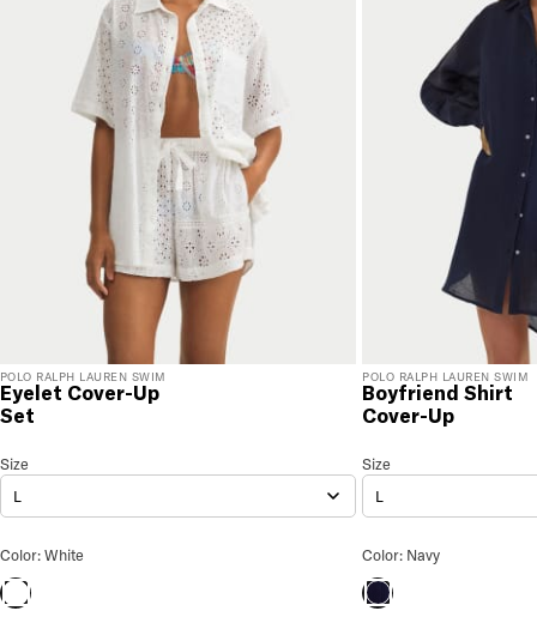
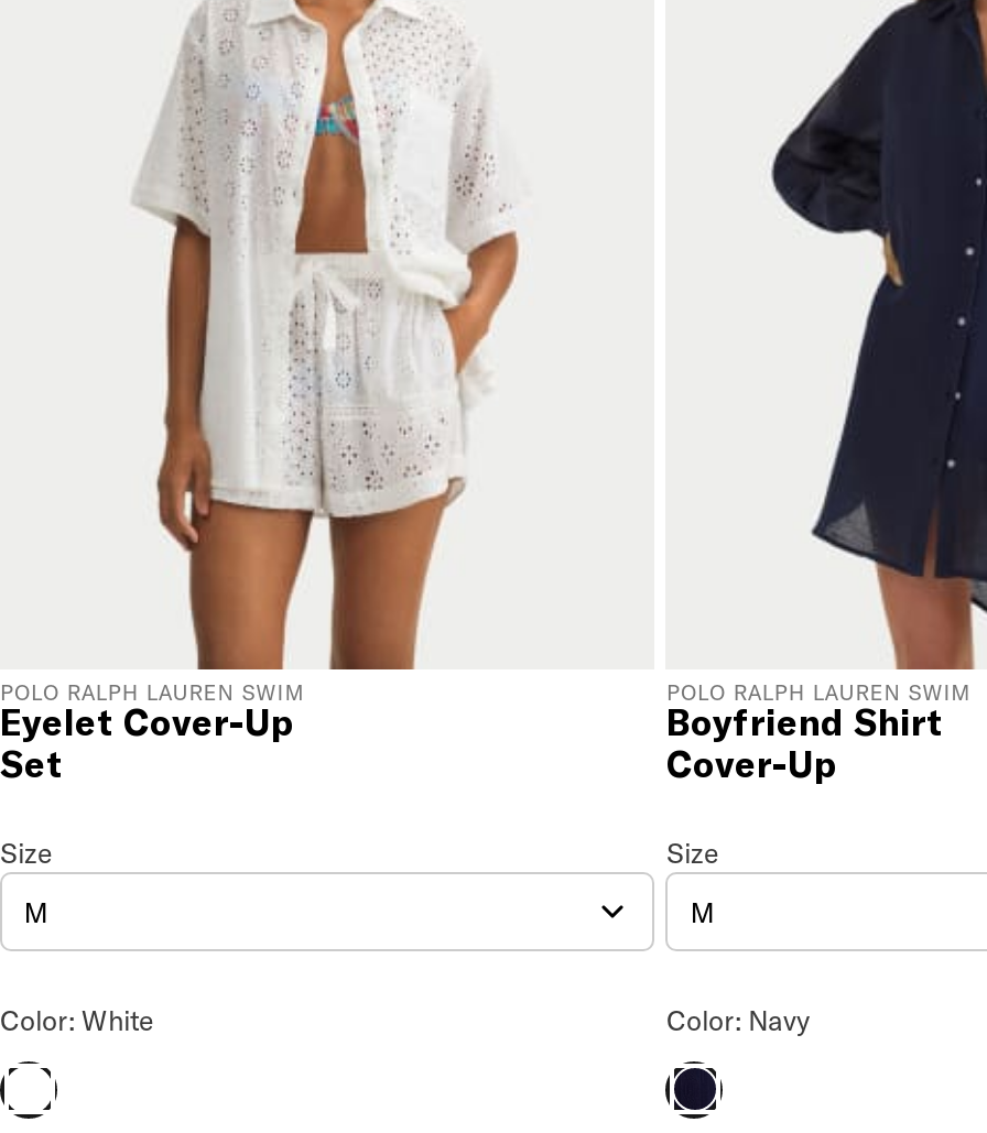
[13,486,21,505] L -> [24,893,48,928] M
[375,486,384,505] L -> [690,893,714,928] M

